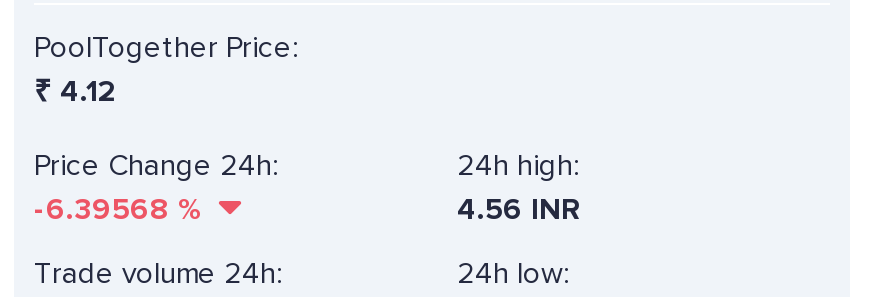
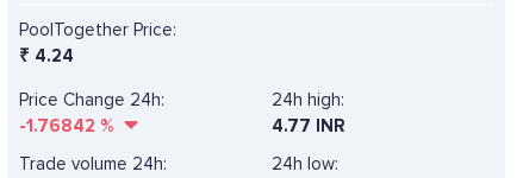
[34,73,116,109] ₹4.12 -> [19,45,74,67] ₹4.24
[34,191,208,227] -6.39568% -> [19,115,118,137] -1.76842%
[457,191,581,227] 4.56 INR -> [271,115,345,137] 4.77 INR

